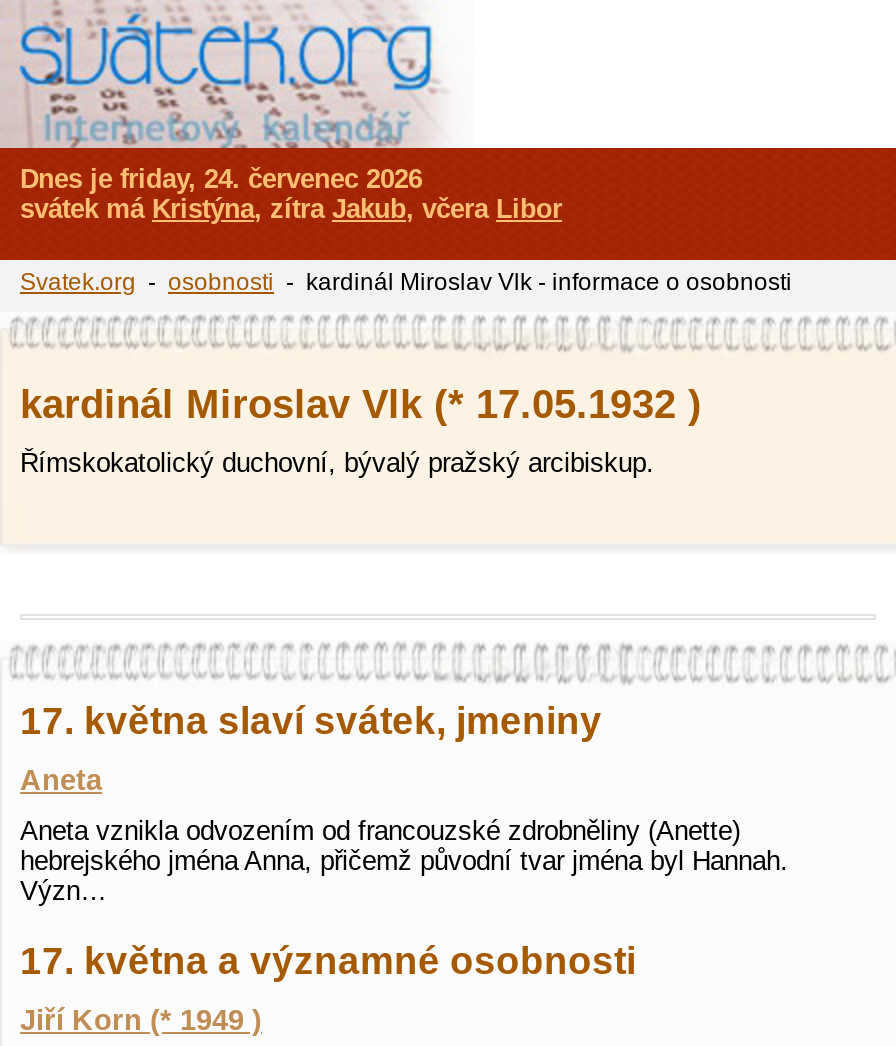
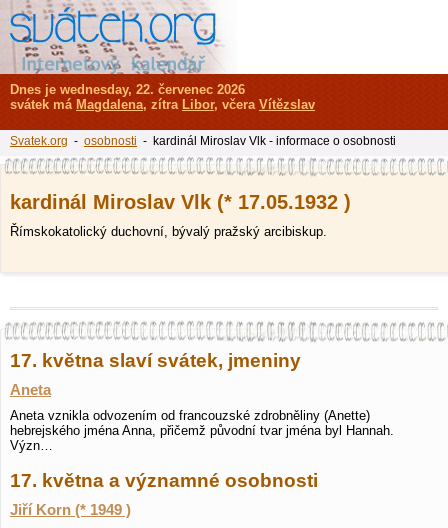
[20,164,422,194] Dnes je friday, 24. červenec 2026 -> [10,82,245,97] Dnes je wednesday, 22. červenec 2026
[20,194,562,224] svátek má Kristýna, zítra Jakub, včera Libor -> [10,97,315,112] svátek má Magdalena, zítra Libor, včera Vítězslav

